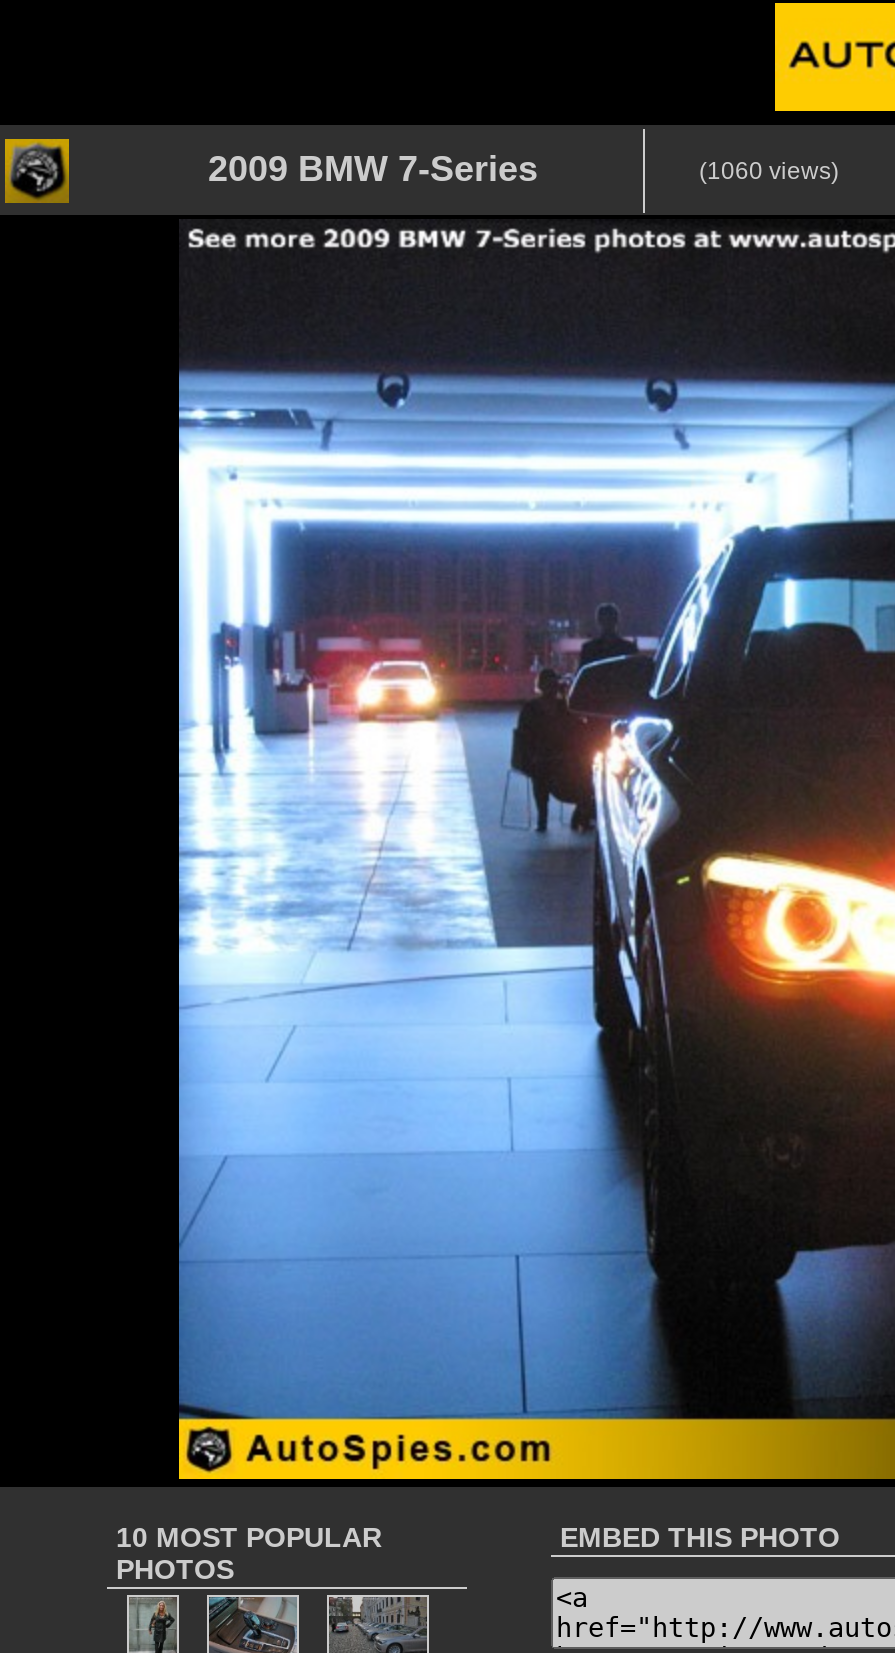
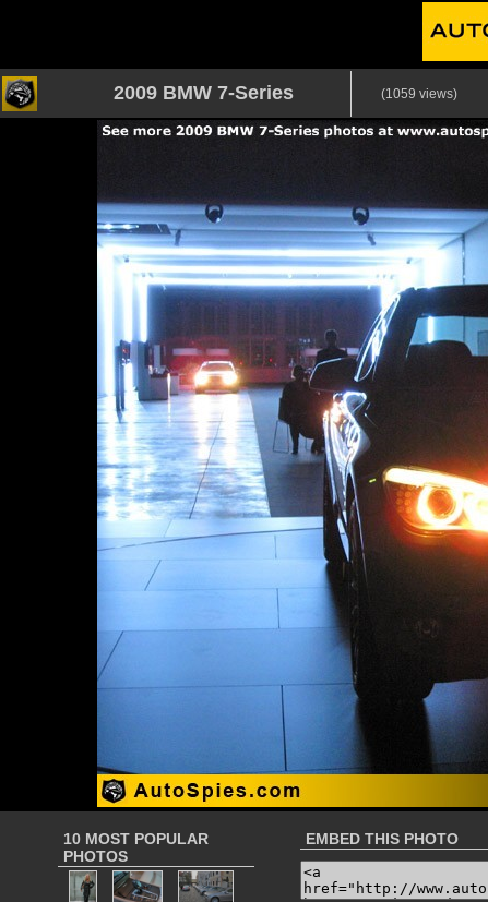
[699,157,839,185] (1060 views) -> [381,86,457,101] (1059 views)

